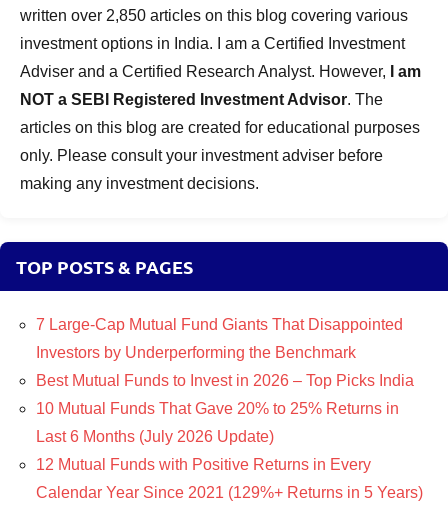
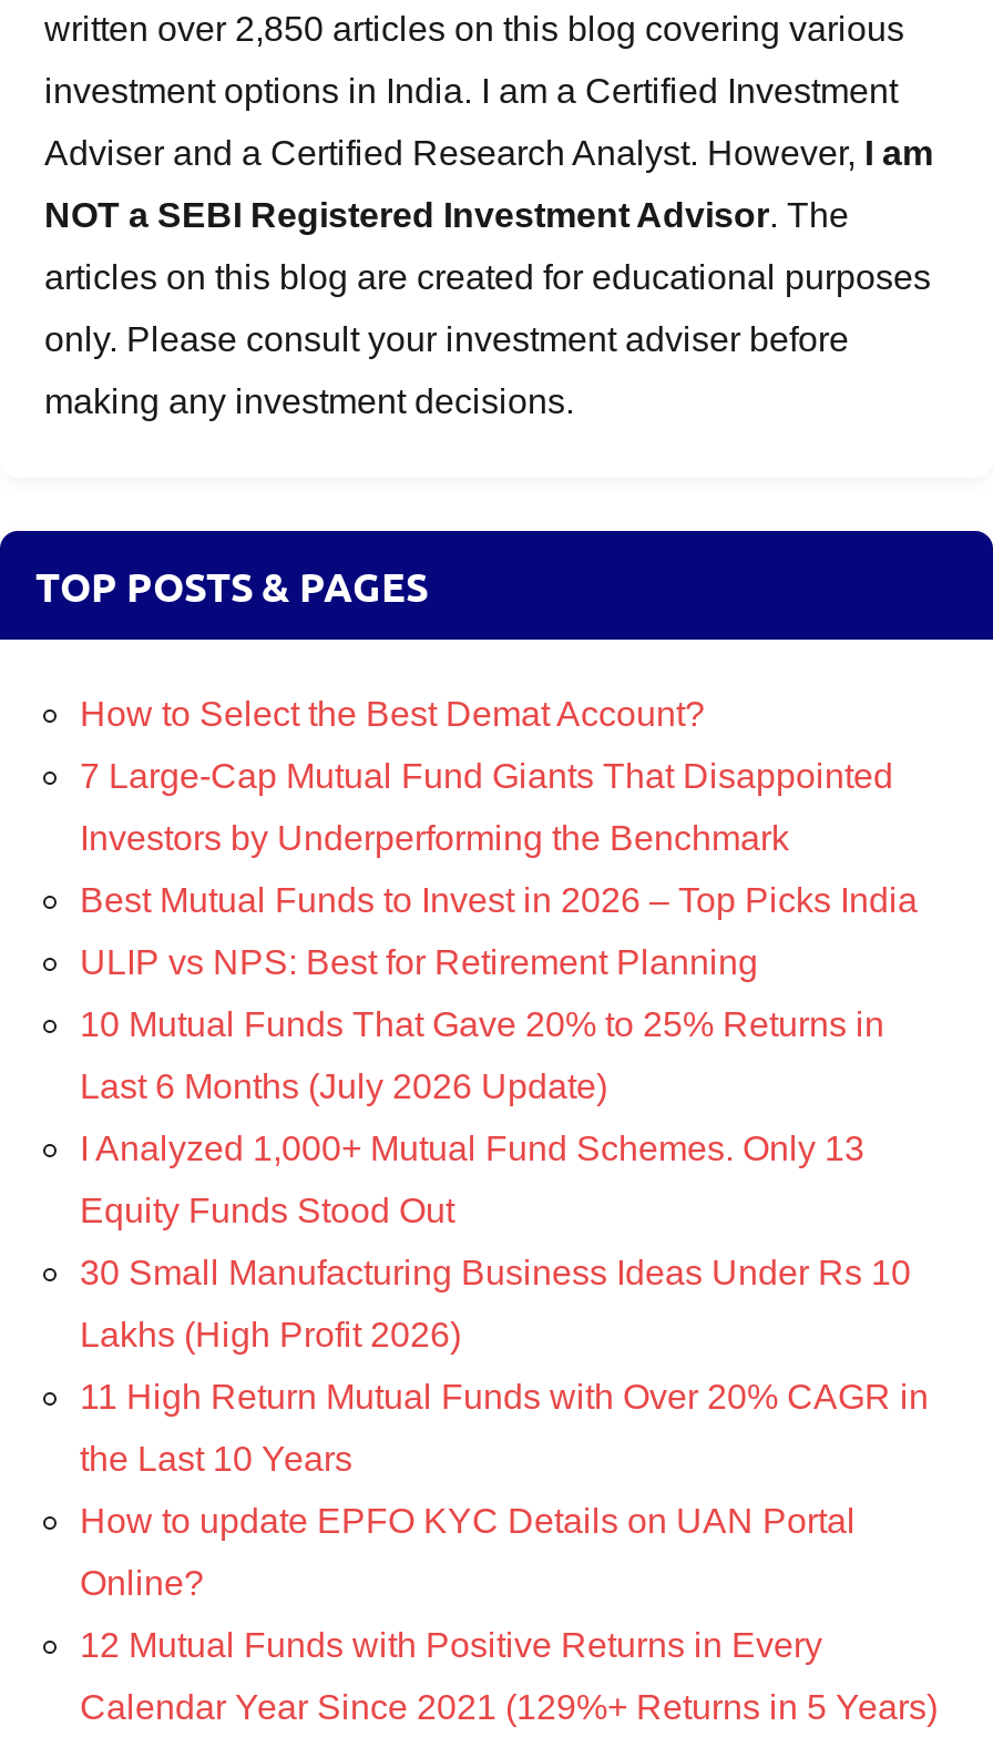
none -> [80,695,705,733] How to Select the Best Demat Account?
none -> [80,944,758,981] ULIP vs NPS: Best for Retirement Planning
none -> [80,1130,929,1602] I Analyzed 1,000+ Mutual Fund Schemes. Only 13 | Equity Funds Stood Out | 30 Small Manufacturing Business Ideas Under Rs 10 | Lakhs (High Profit 2026) | 11 High Return Mutual Funds with Over 20% CAGR in | the Last 10 Years | How to update EPFO KYC Details on UAN Portal | Online?

